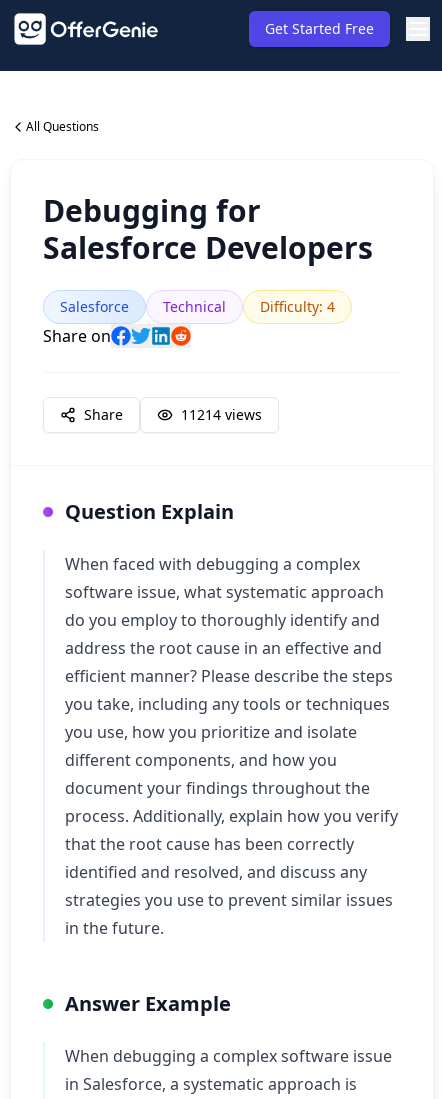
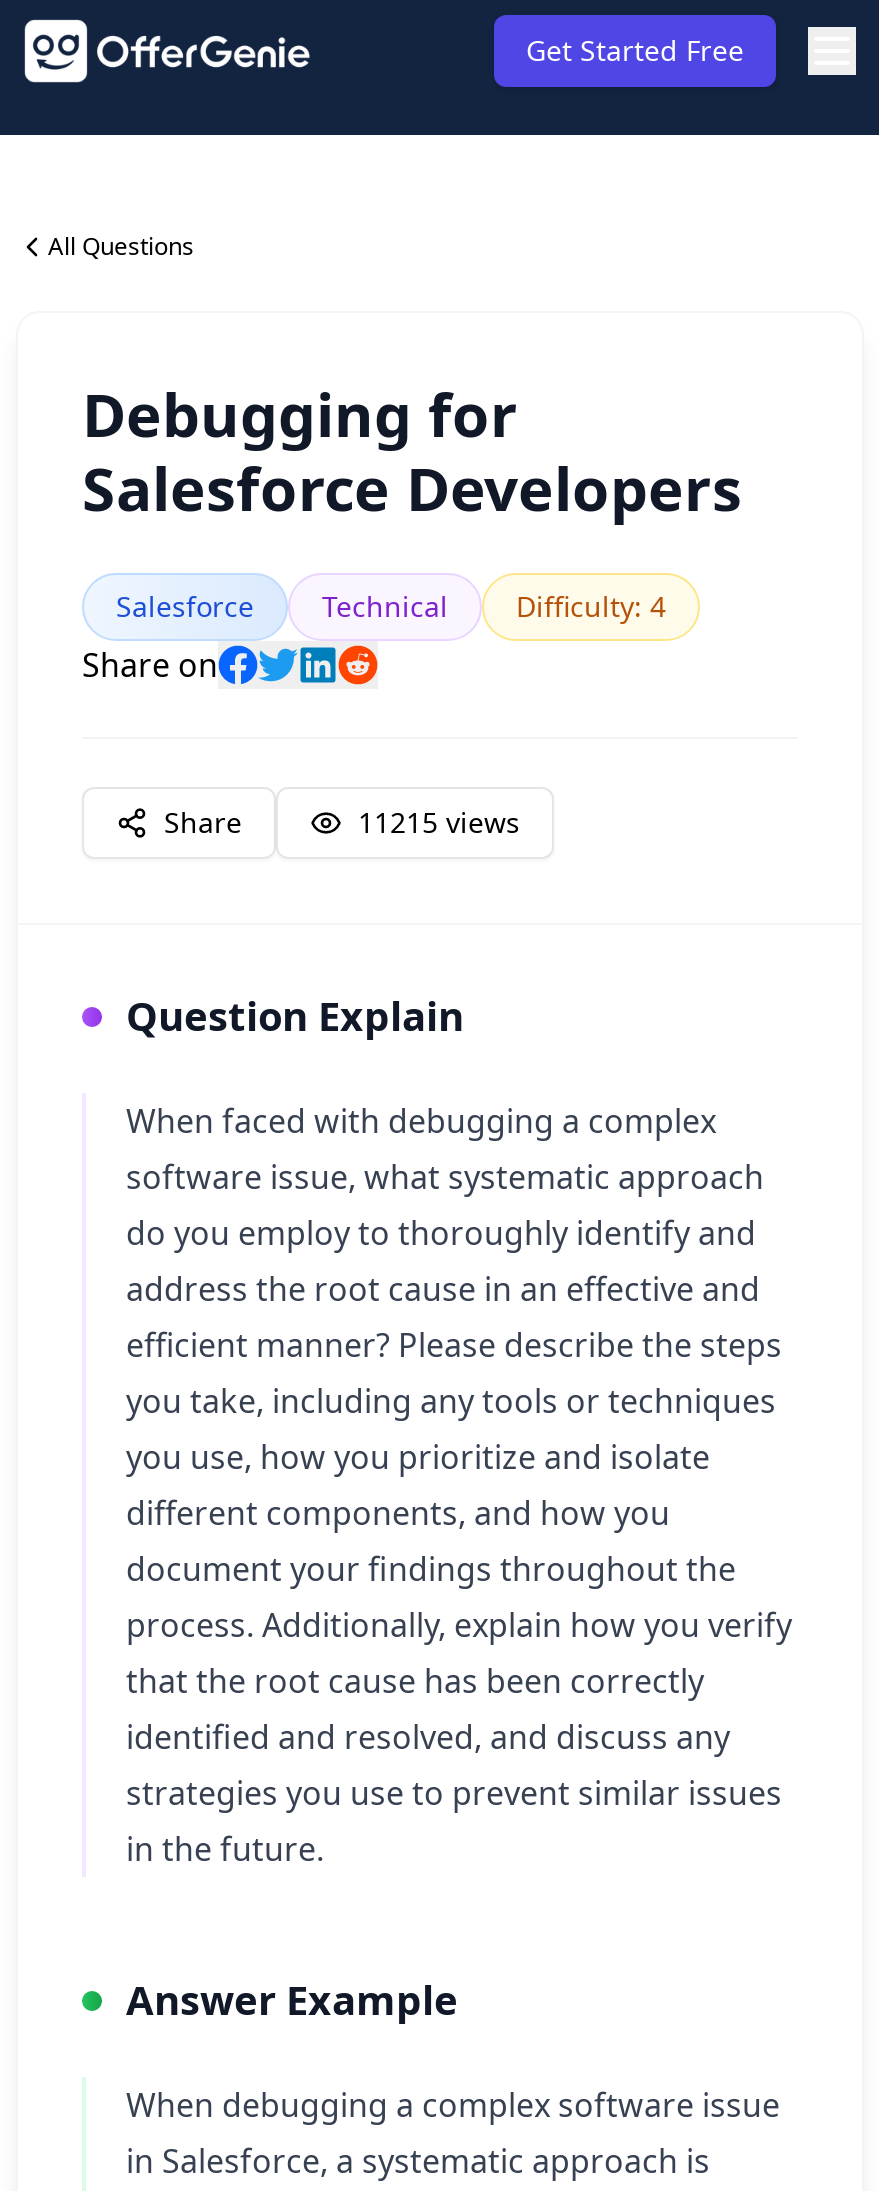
[181,405,262,424] 11214 views -> [358,803,520,841] 11215 views

